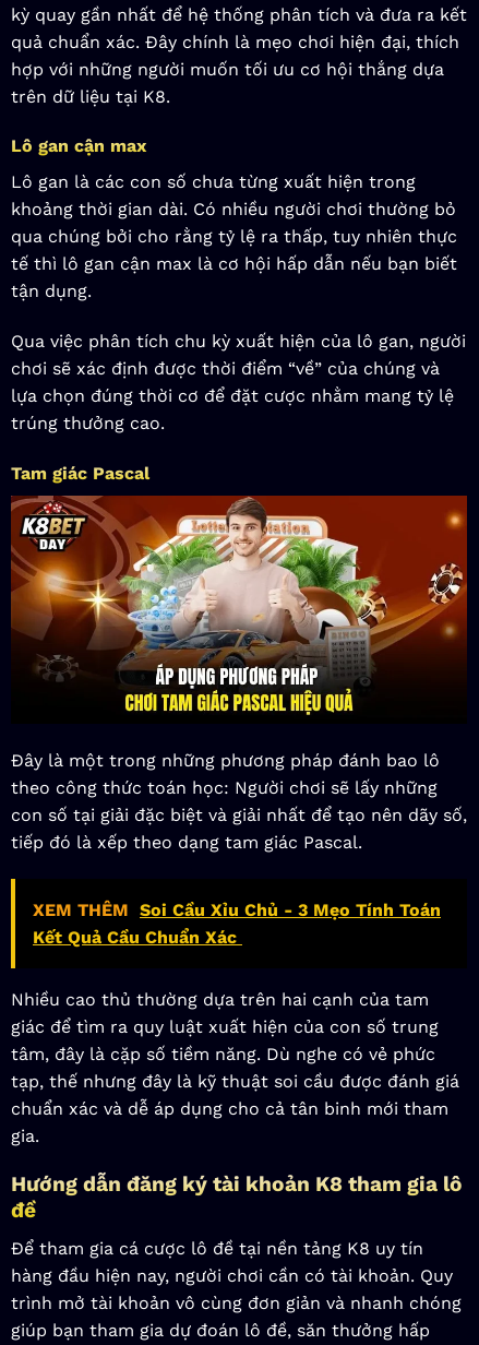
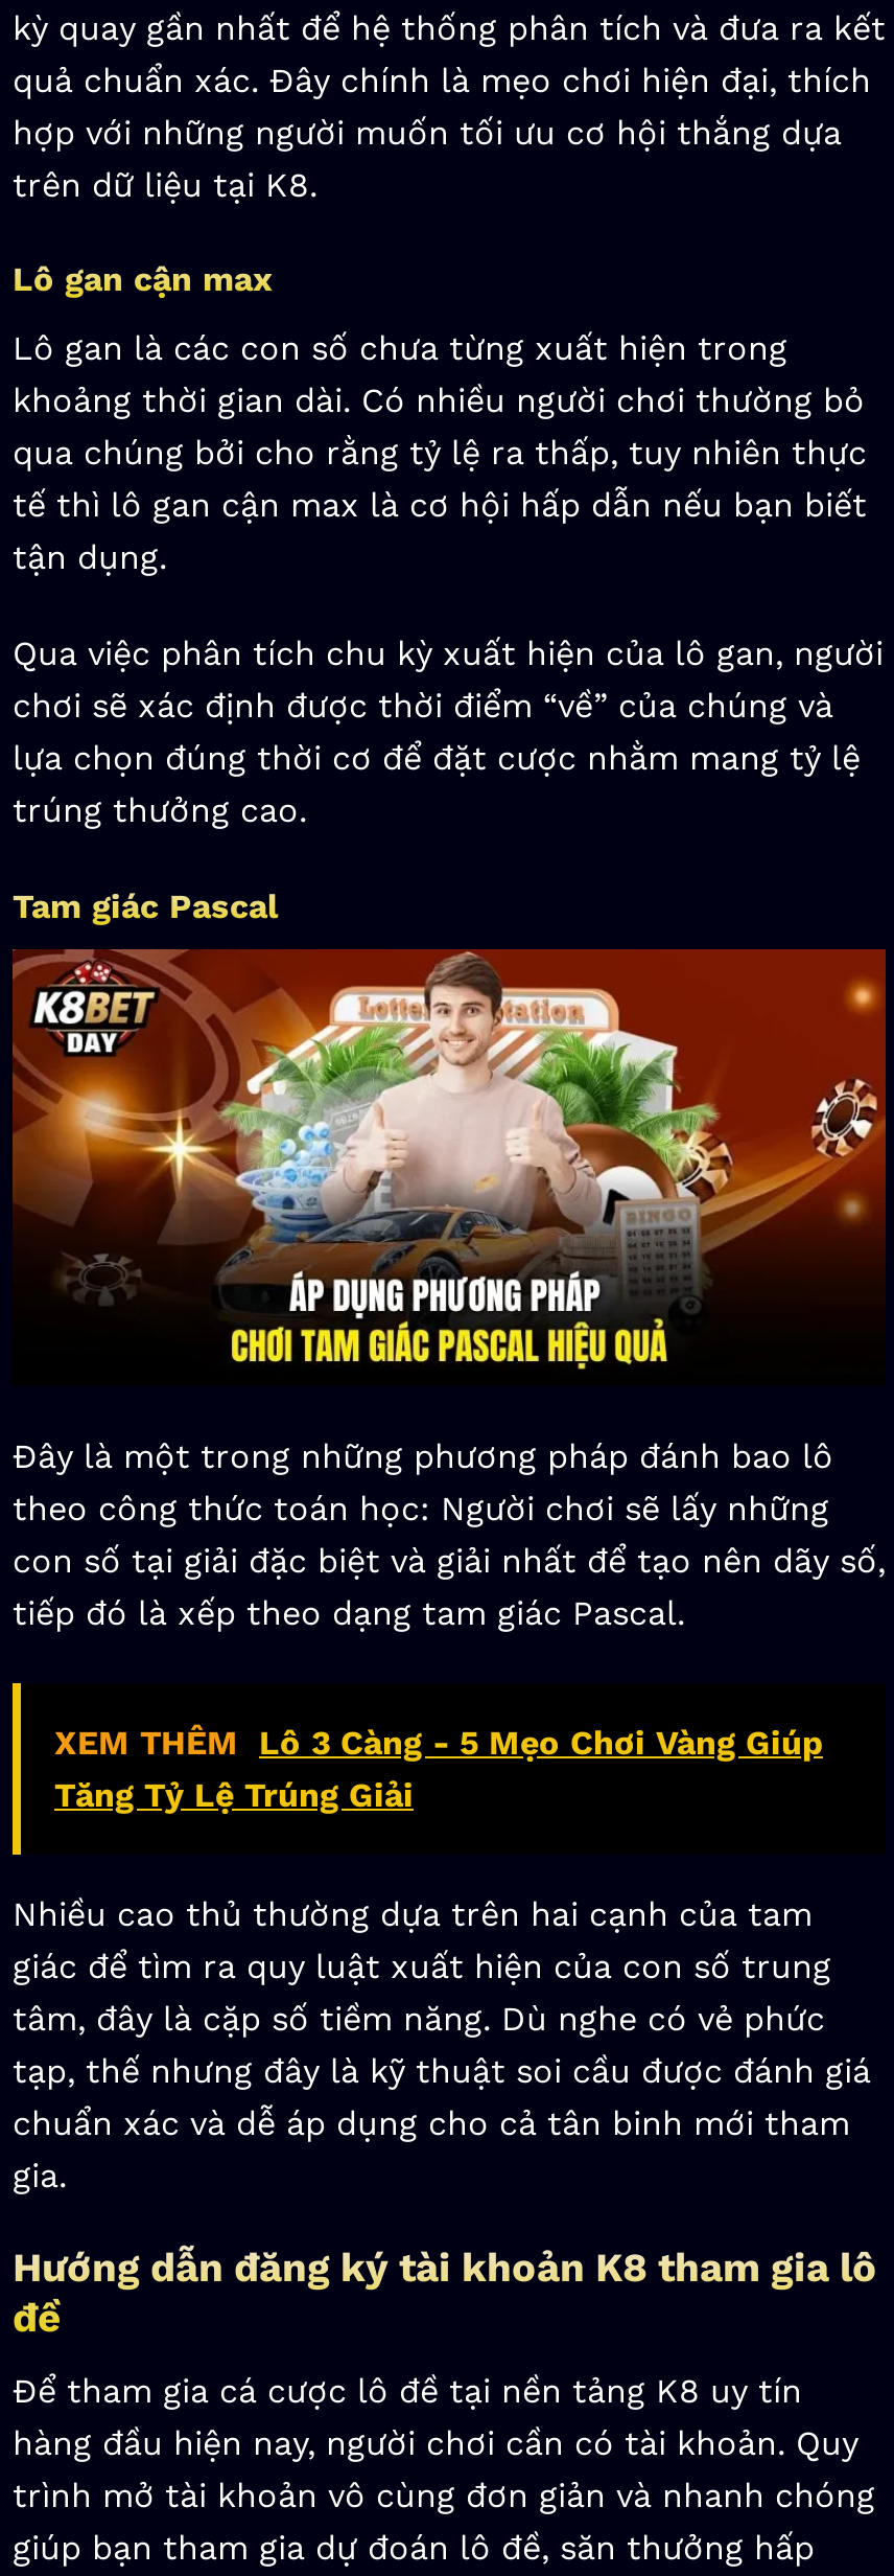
[33,899,441,947] XEM THÊM Soi Cầu Xỉu Chủ - 3 Mẹo Tính Toán | Kết Quả Cầu Chuẩn Xác -> [54,1722,823,1814] XEM THÊM Lô 3 Càng - 5 Mẹo Chơi Vàng Giúp | Tăng Tỷ Lệ Trúng Giải

